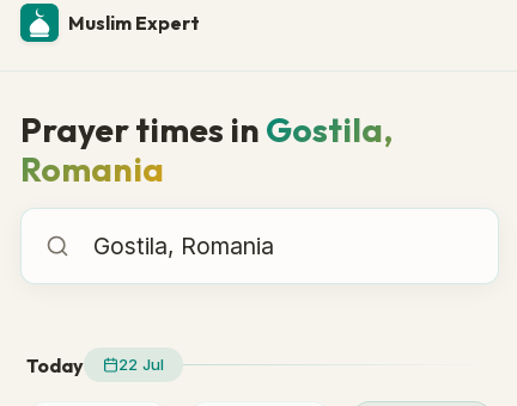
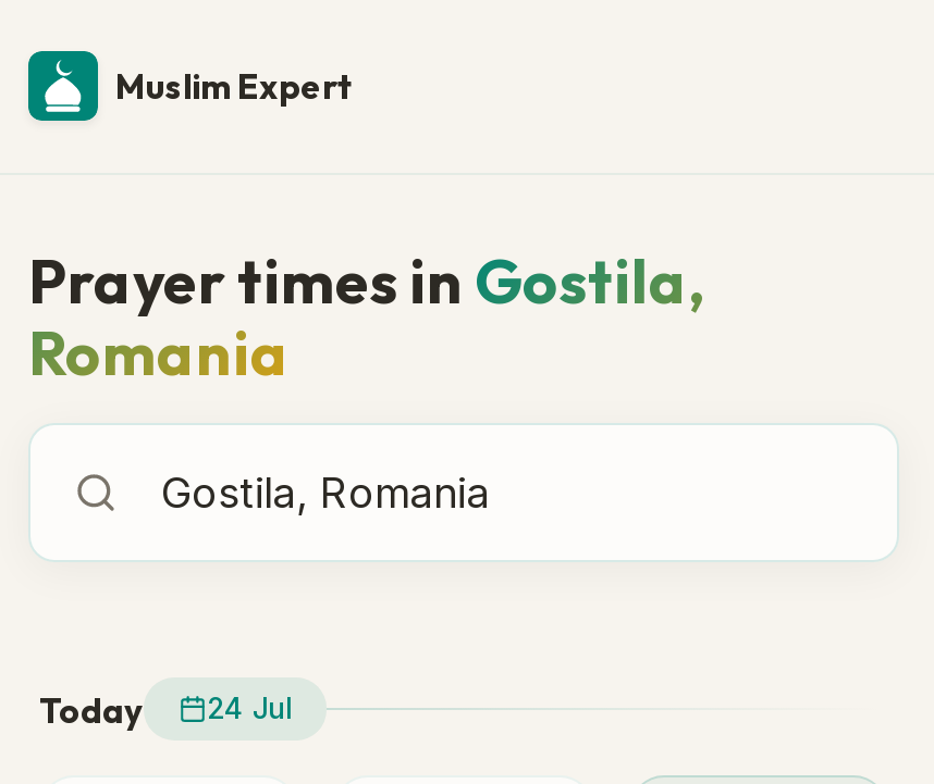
[26,353,164,377] Today 22 Jul -> [39,687,292,731] Today 24 Jul

